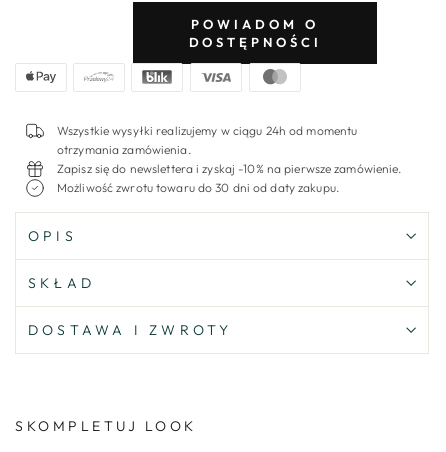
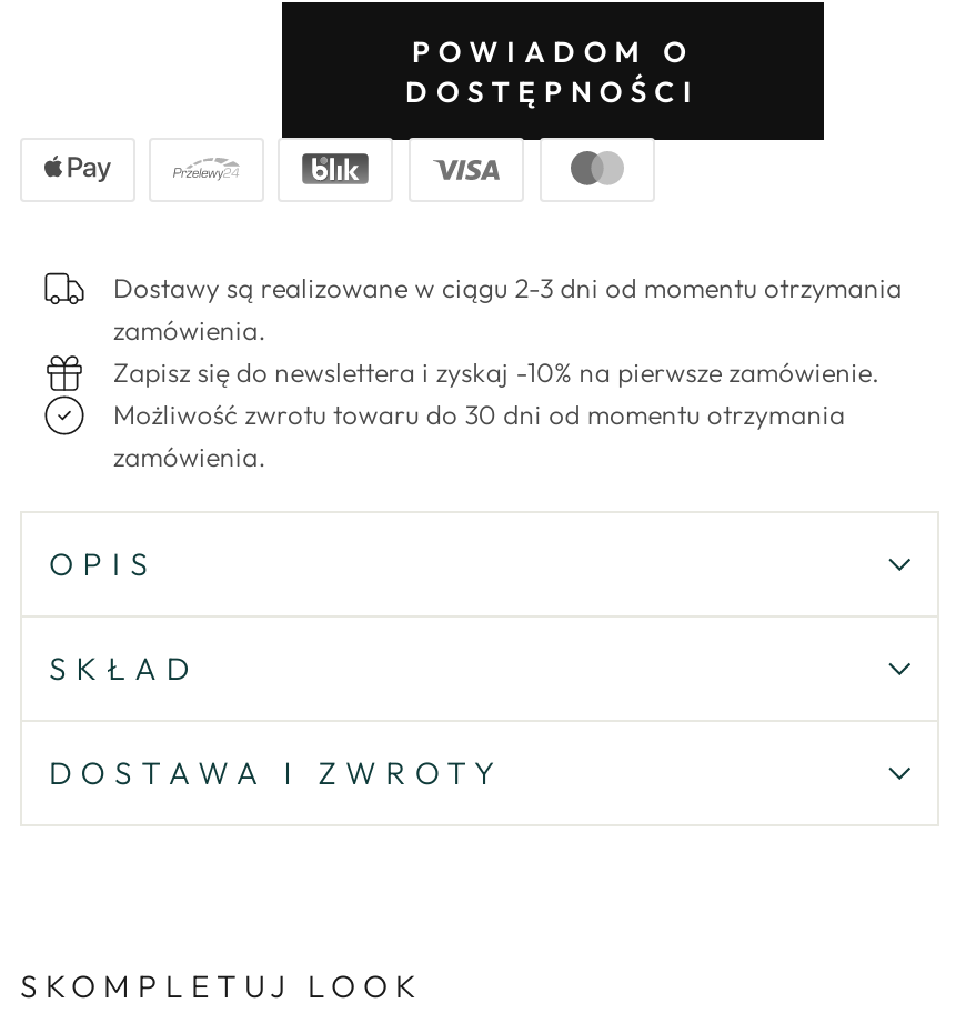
[57,122,357,156] Wszystkie wysyłki realizujemy w ciągu 24h od momentu | otrzymania zamówienia. -> [113,270,902,345] Dostawy są realizowane w ciągu 2-3 dni od momentu otrzymania | zamówienia.
[57,179,339,194] Możliwość zwrotu towaru do 30 dni od daty zakupu. -> [113,397,845,472] Możliwość zwrotu towaru do 30 dni od momentu otrzymania | zamówienia.

